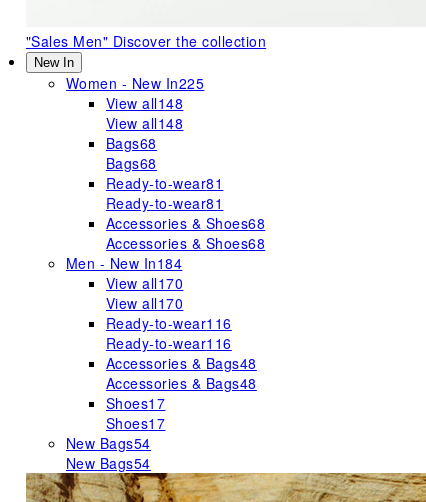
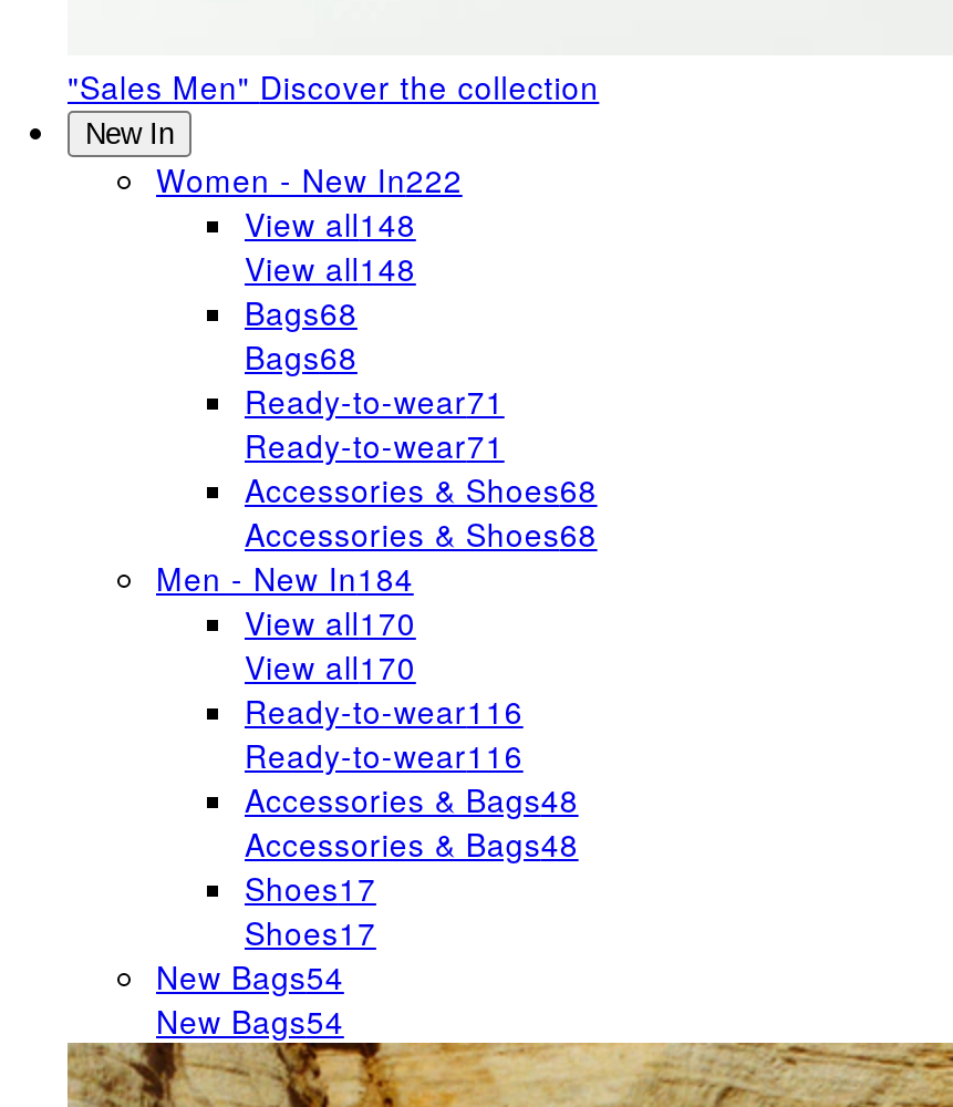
[66,73,204,93] Women - New In225 -> [156,157,462,201] Women - New In222
[106,173,223,193] Ready-to-wear81 -> [245,379,505,423] Ready-to-wear71
[106,193,223,213] Ready-to-wear81 -> [245,423,505,467] Ready-to-wear71

